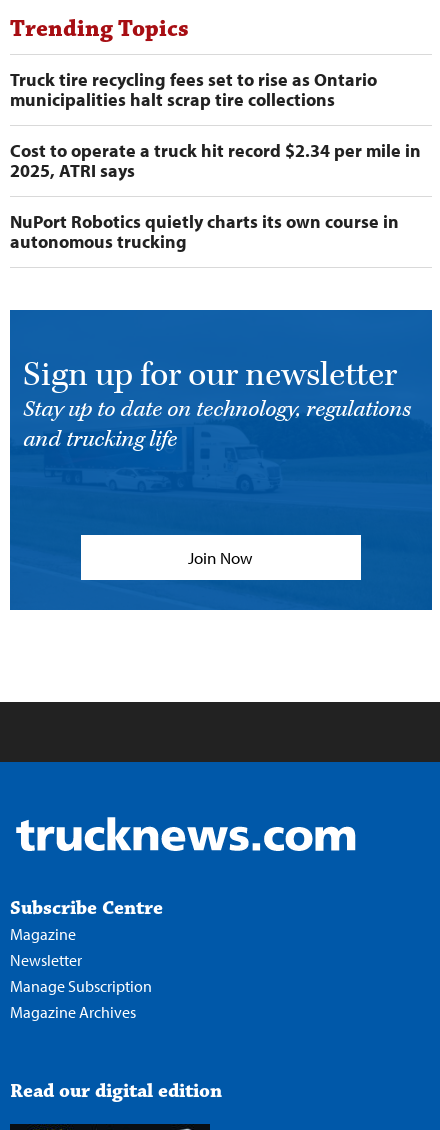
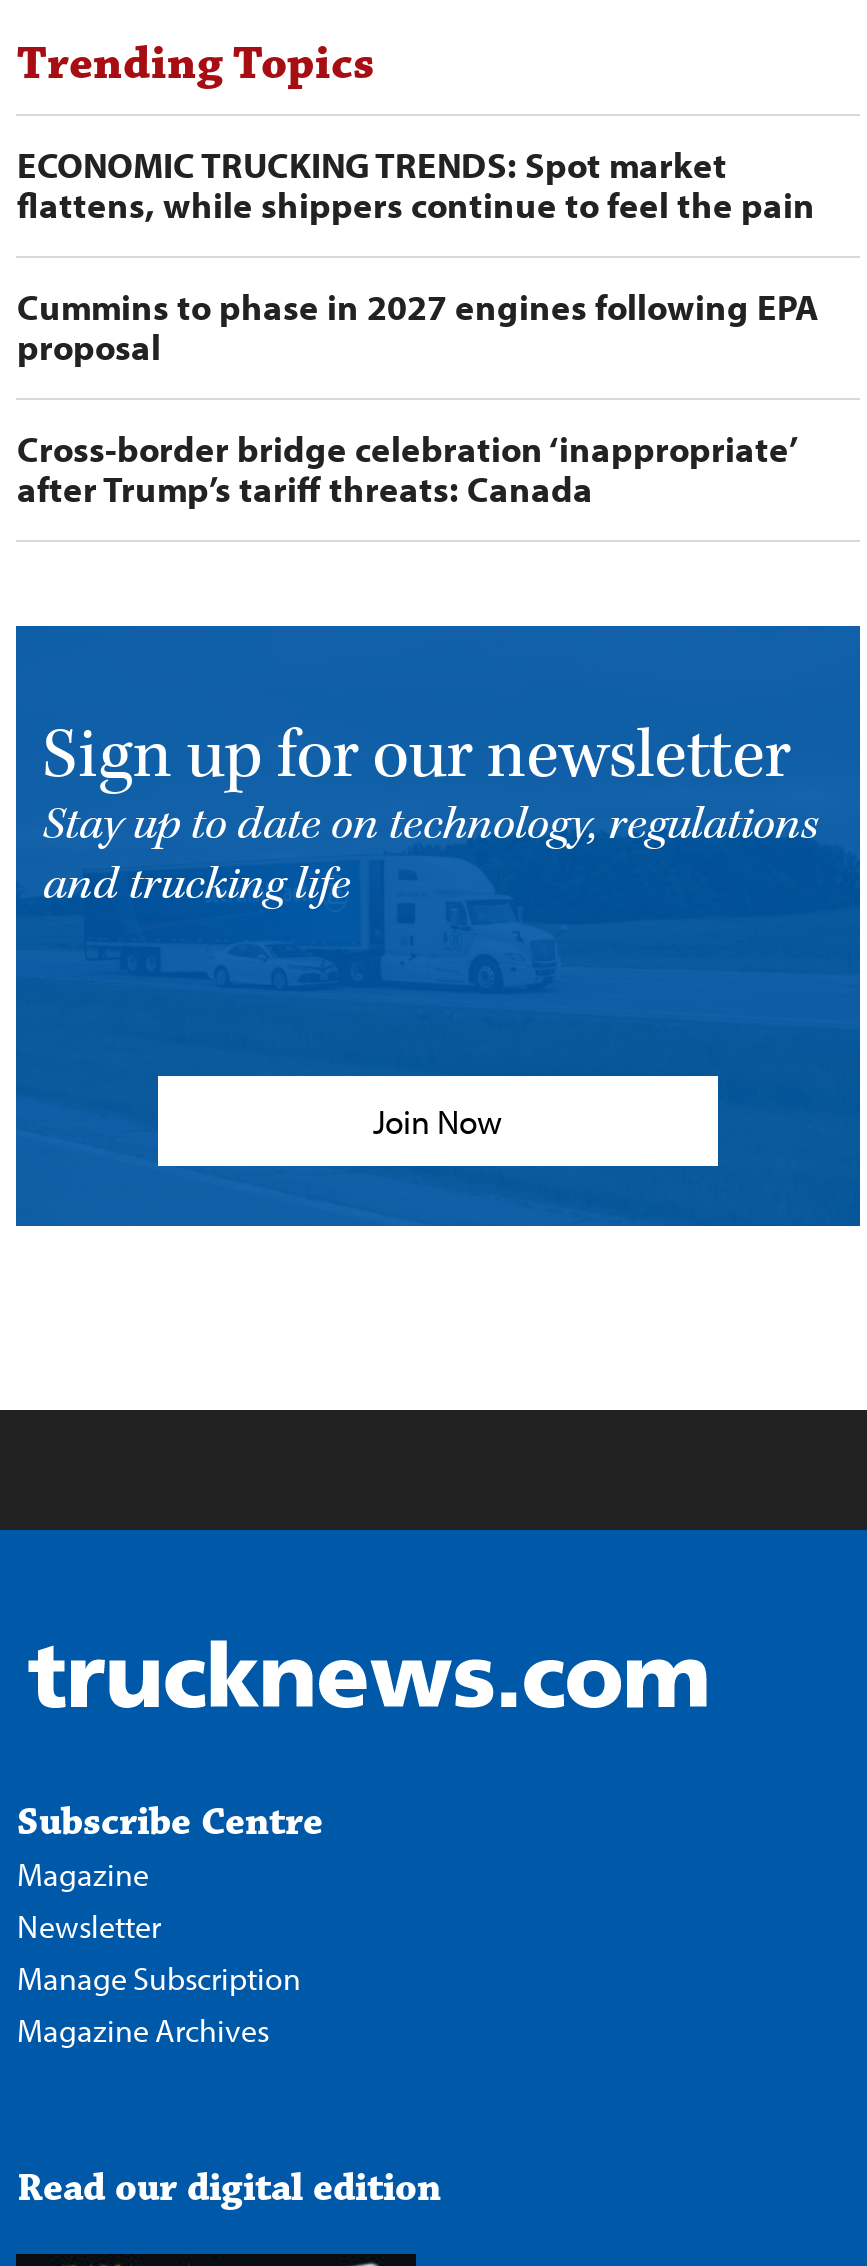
[10,68,377,111] Truck tire recycling fees set to rise as Ontario | municipalities halt scrap tire collections -> [17,142,815,228] ECONOMIC TRUCKING TRENDS: Spot market | flattens, while shippers continue to feel the pain
[10,139,421,182] Cost to operate a truck hit record $2.34 per mile in | 2025, ATRI says -> [17,284,819,370] Cummins to phase in 2027 engines following EPA | proposal
[10,210,399,253] NuPort Robotics quietly charts its own course in | autonomous trucking -> [17,426,797,512] Cross-border bridge celebration ‘inappropriate’ | after Trump’s tariff threats: Canada

